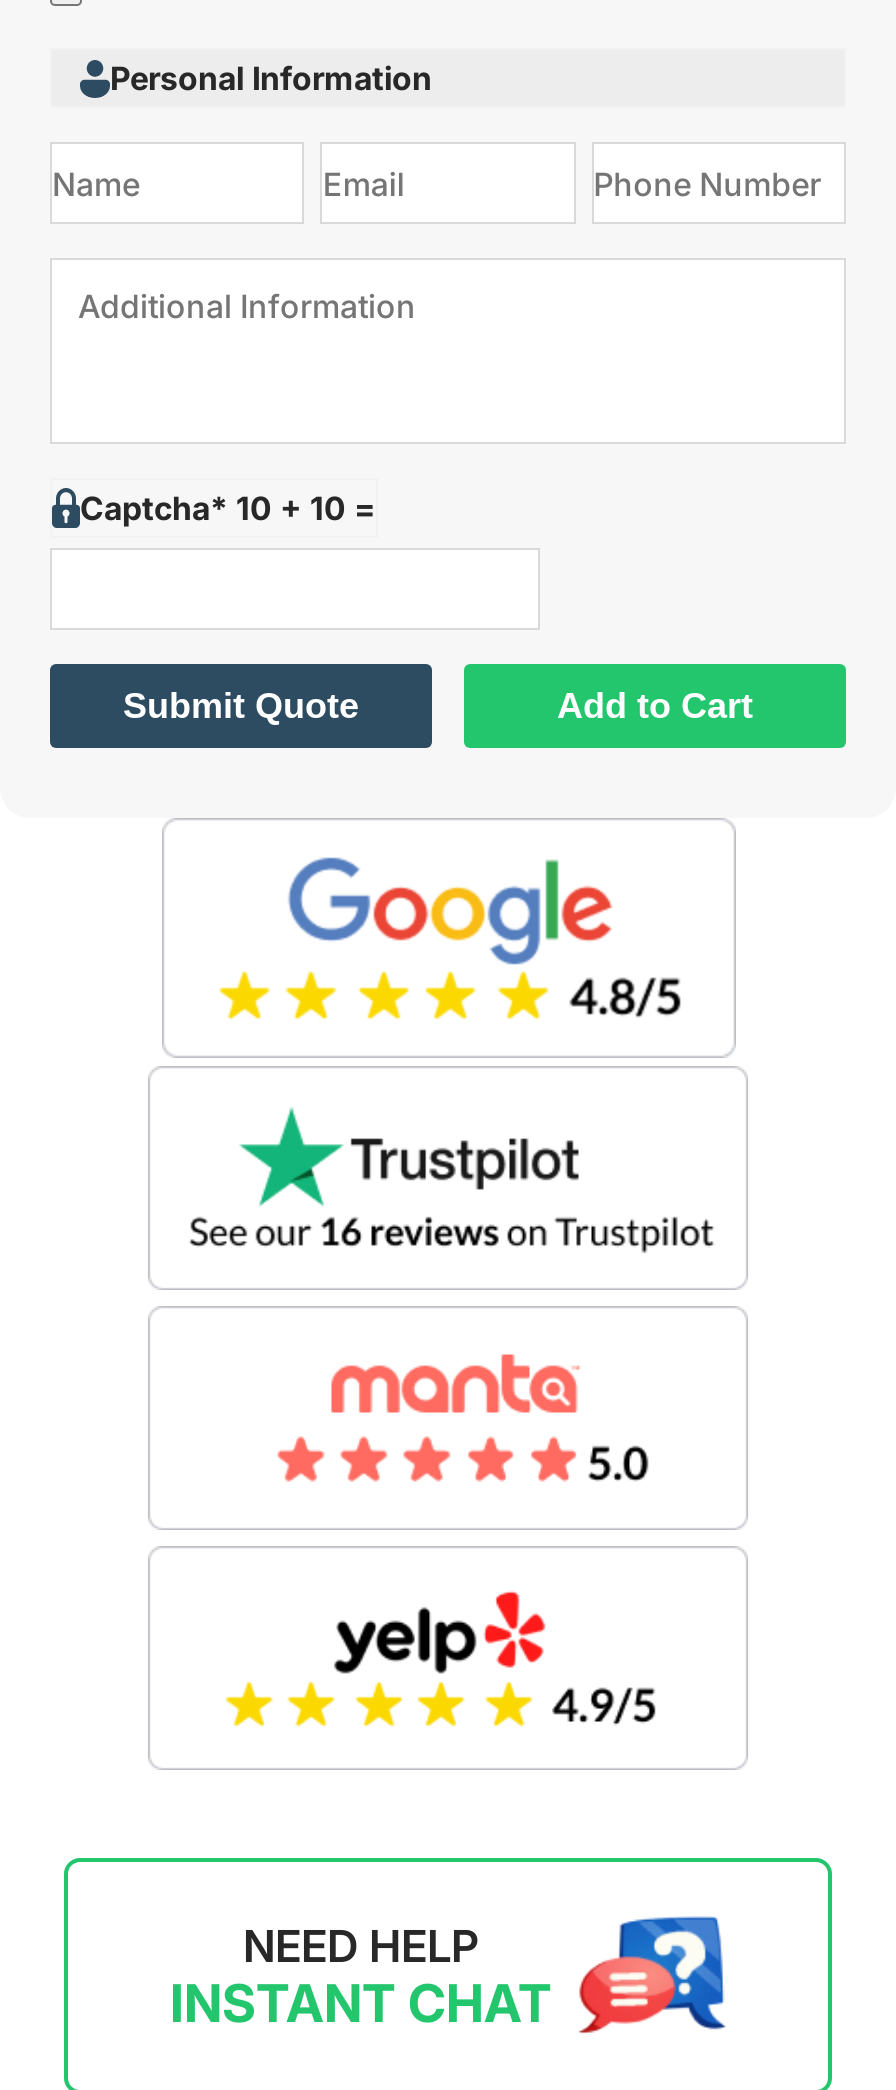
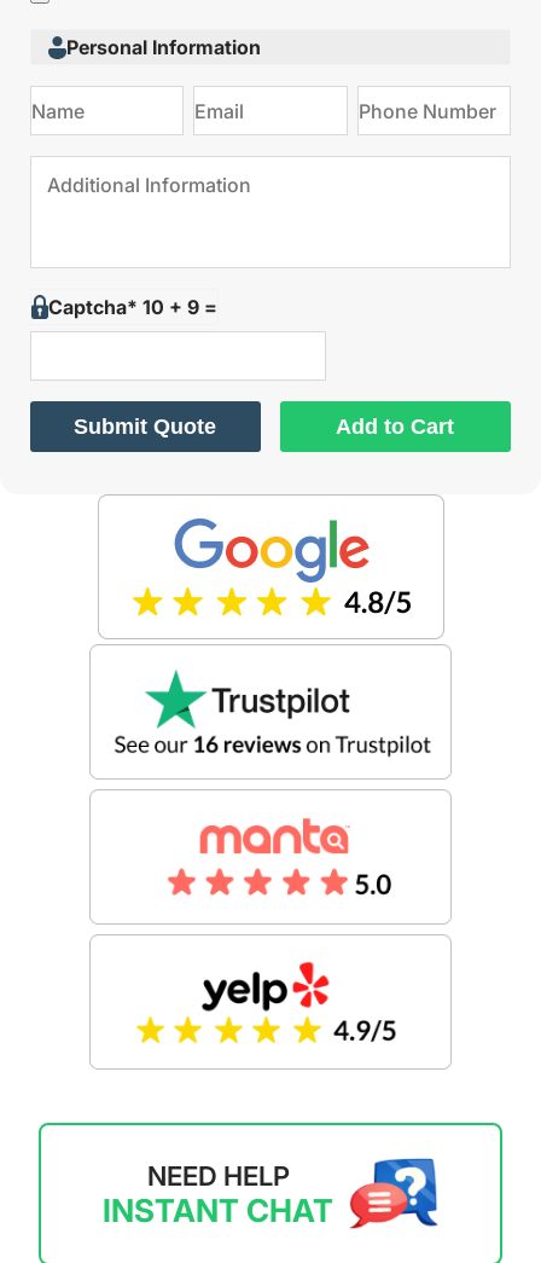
[80,488,376,528] Captcha* 10 + 10 = -> [48,295,217,319] Captcha* 10 + 9 =

